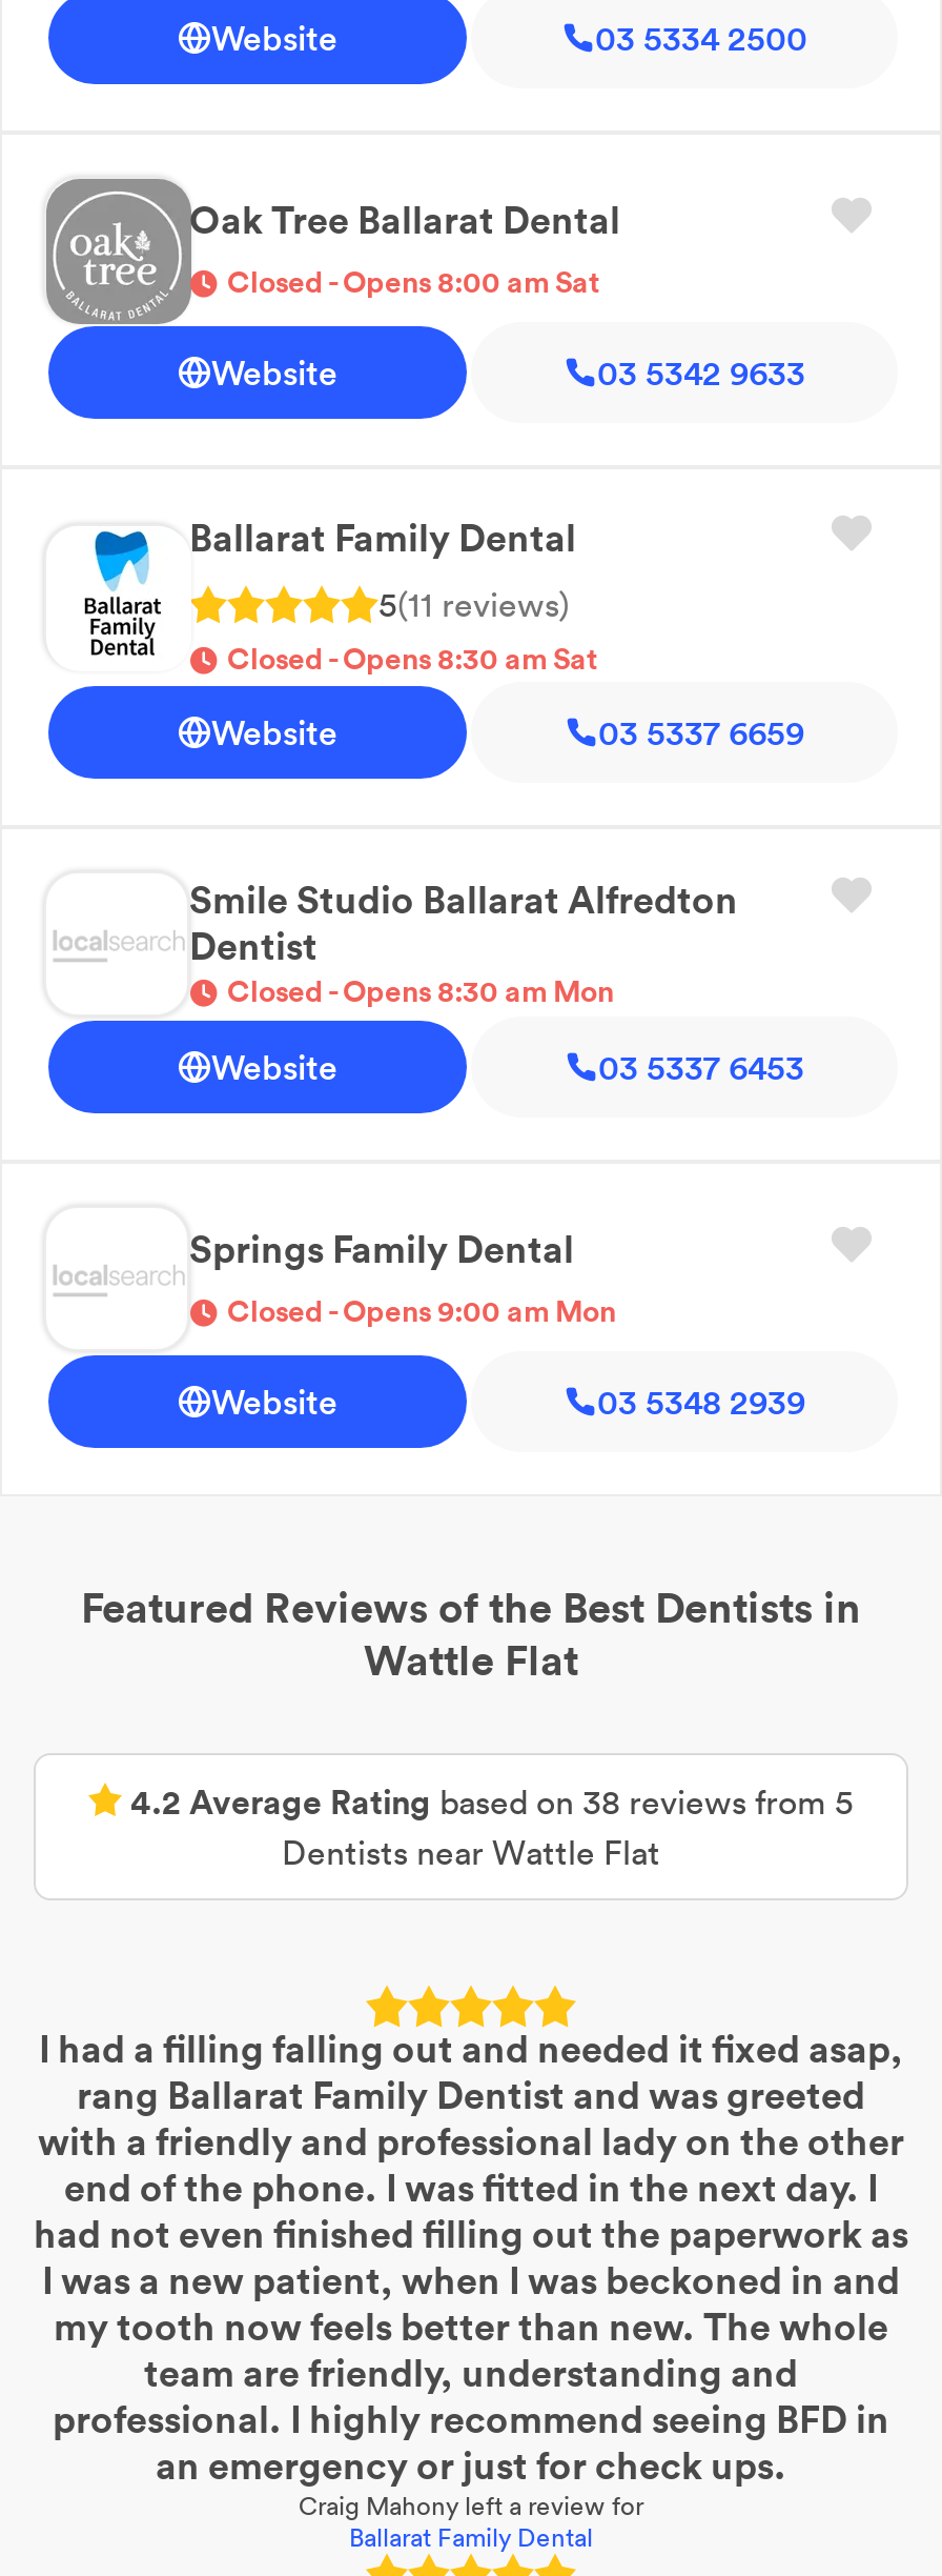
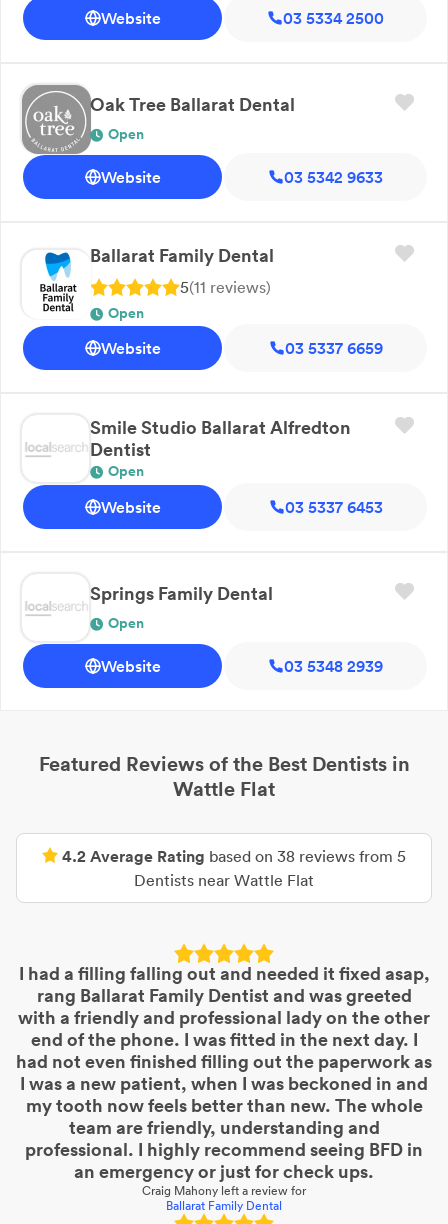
[227,263,599,301] Closed - Opens 8:00 am Sat -> [108,125,144,143] Open
[227,640,597,678] Closed - Opens 8:30 am Sat -> [108,304,144,322] Open
[227,972,614,1010] Closed - Opens 8:30 am Mon -> [108,462,144,480] Open
[227,1292,616,1330] Closed - Opens 9:00 am Mon -> [108,614,144,632] Open

